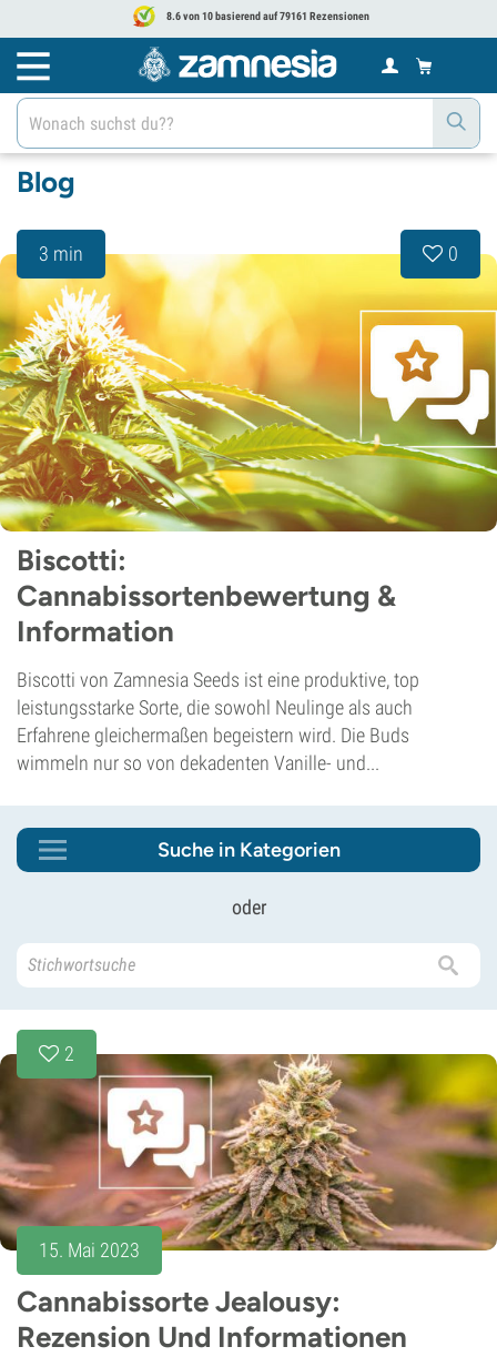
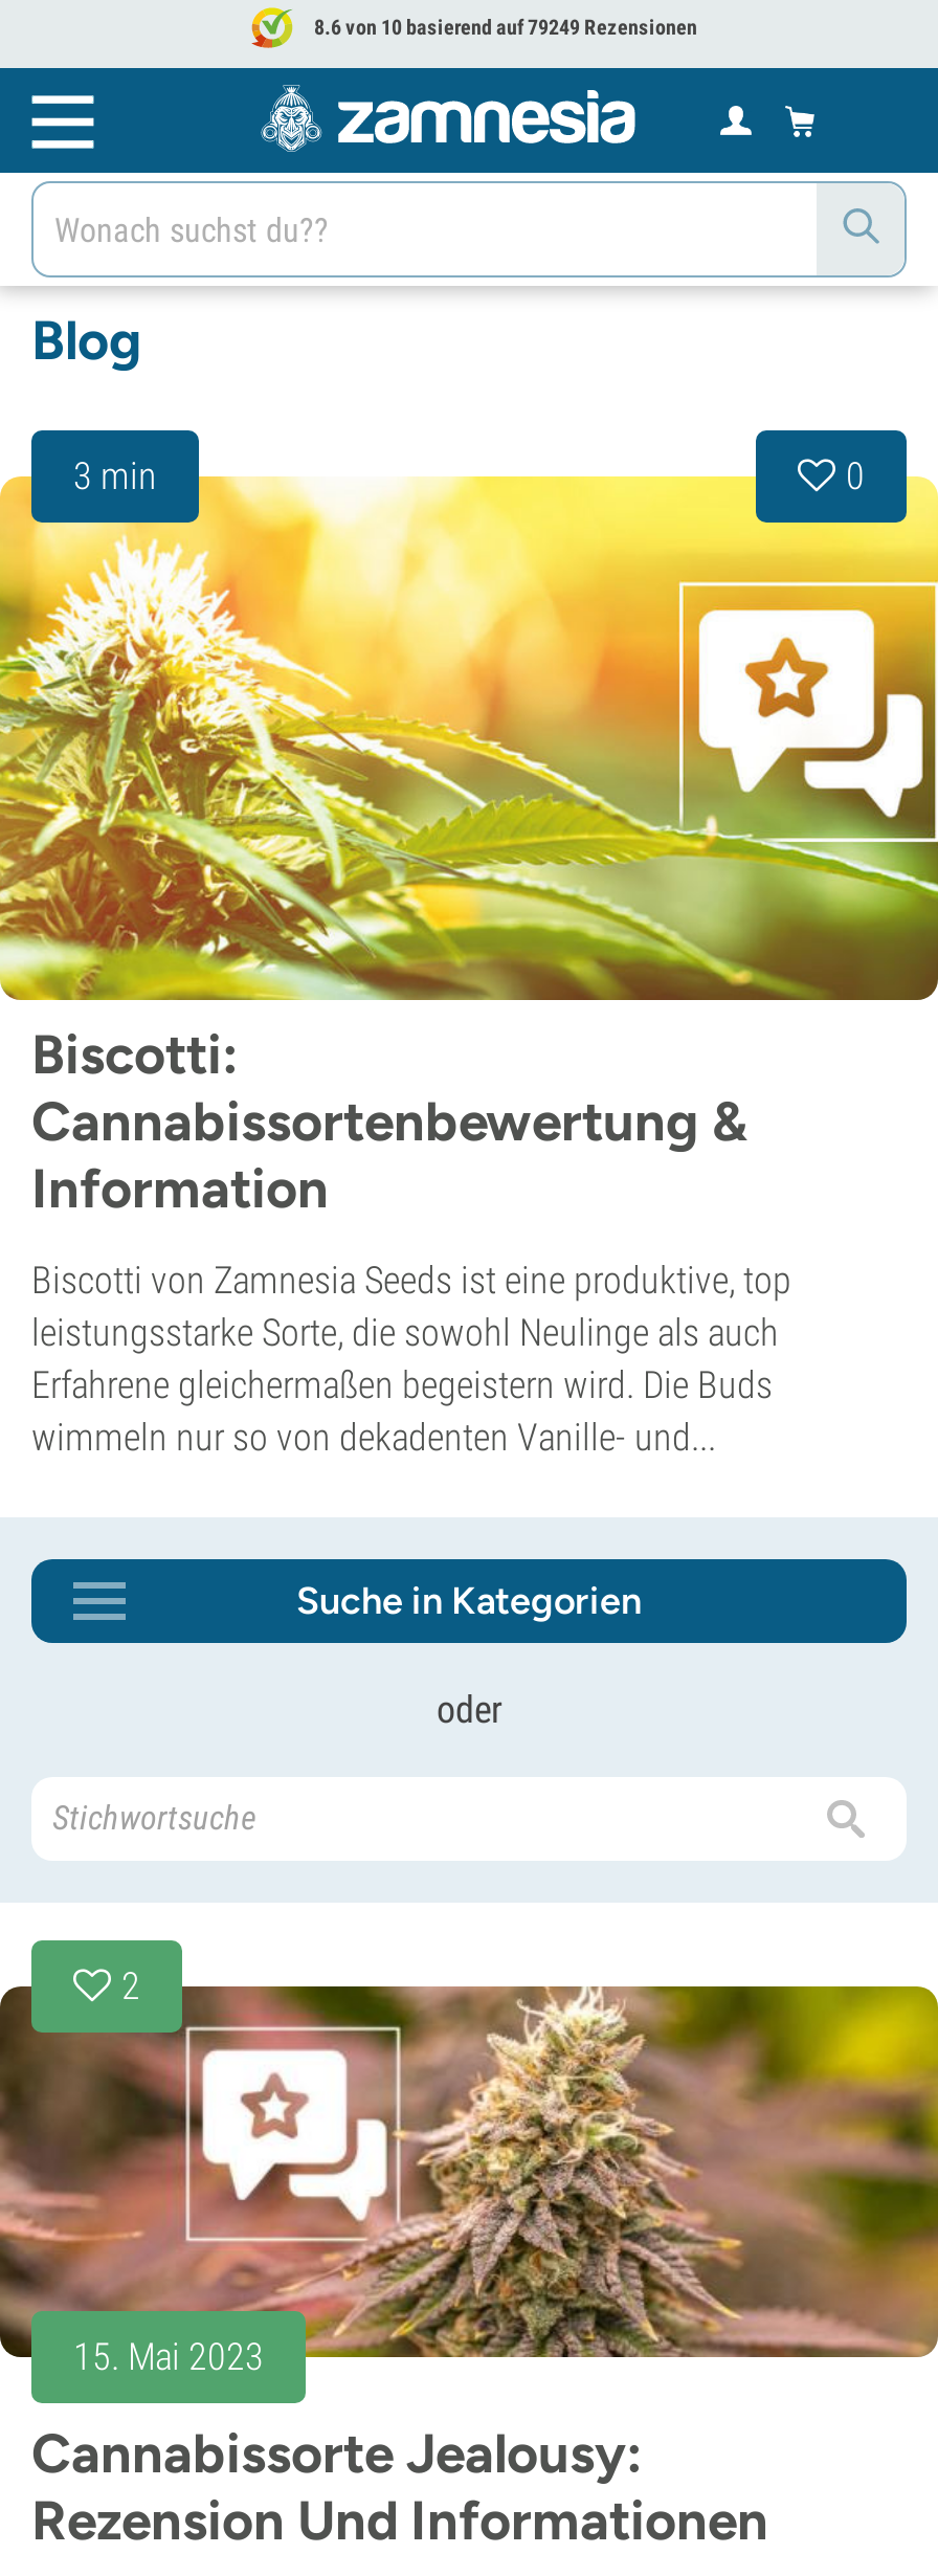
[164,10,369,22] 8.6 von 10 basierend auf 79161 Rezensionen -> [310,15,697,39] 8.6 von 10 basierend auf 79249 Rezensionen

